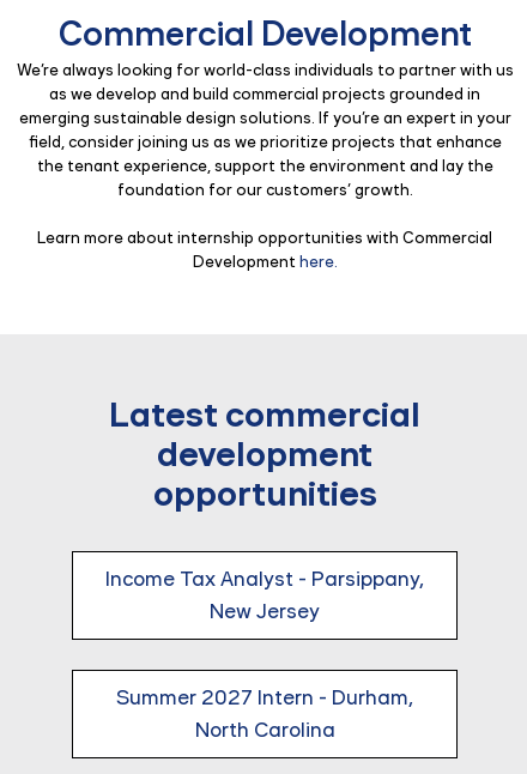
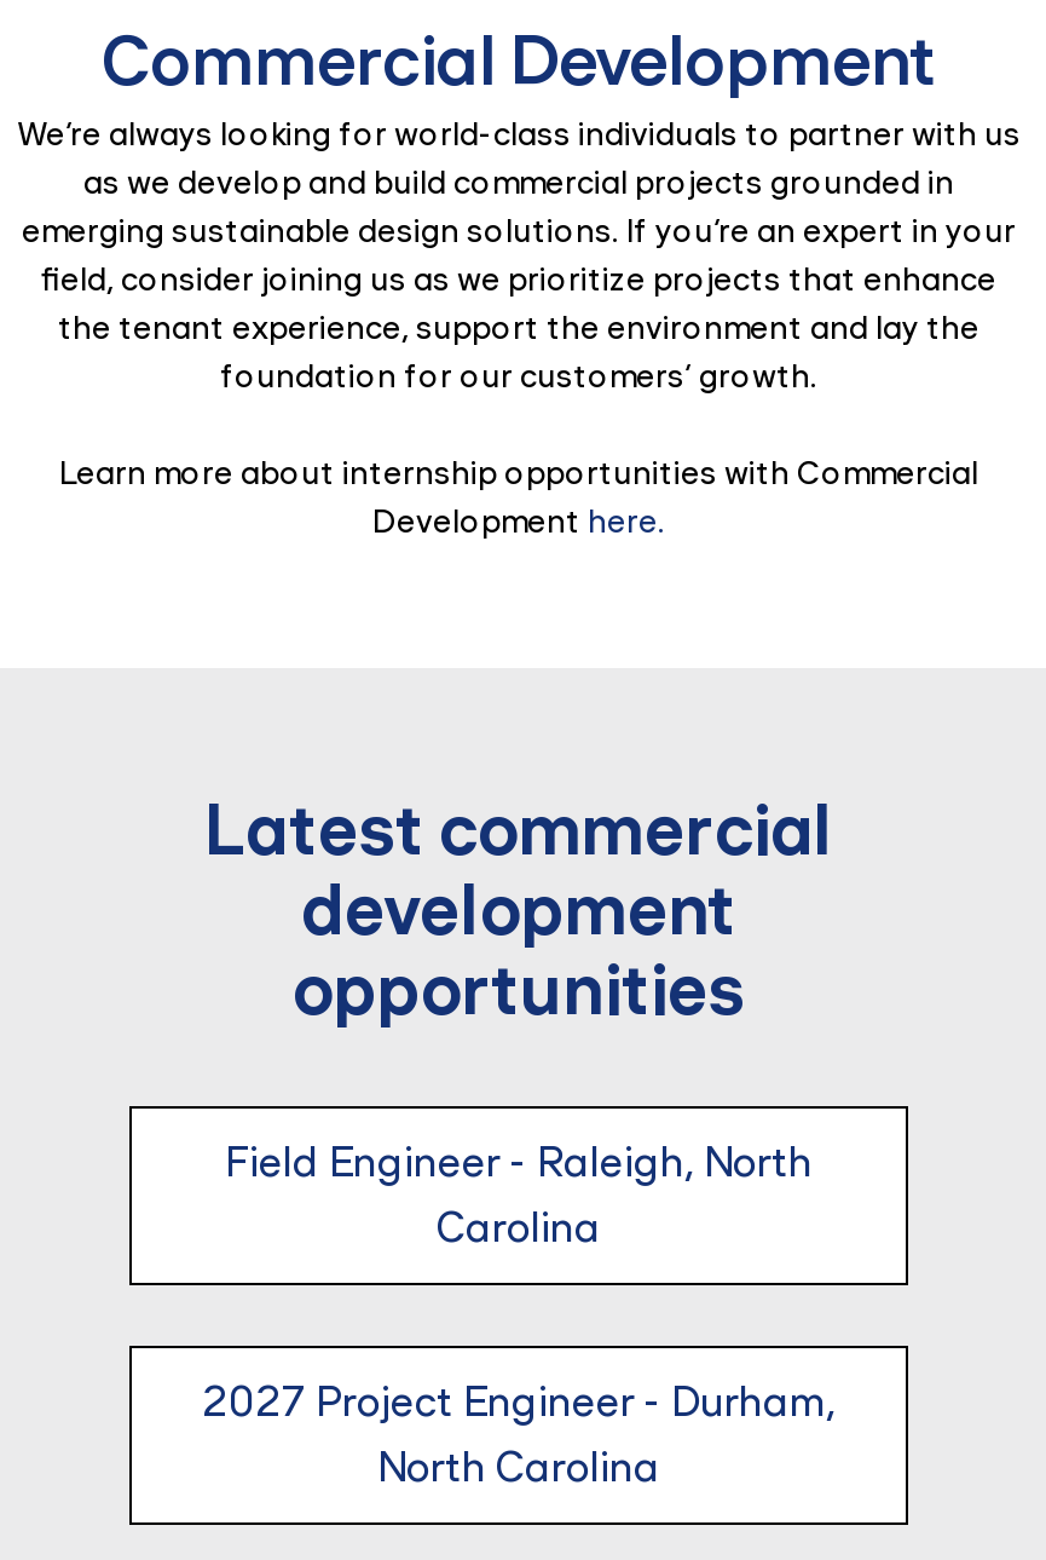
[105,565,424,624] Income Tax Analyst - Parsippany, | New Jersey -> [225,1134,813,1253] Field Engineer - Raleigh, North | Carolina
[116,684,413,710] Summer 2027 Intern - Durham, -> [202,1374,836,1427] 2027 Project Engineer - Durham,

